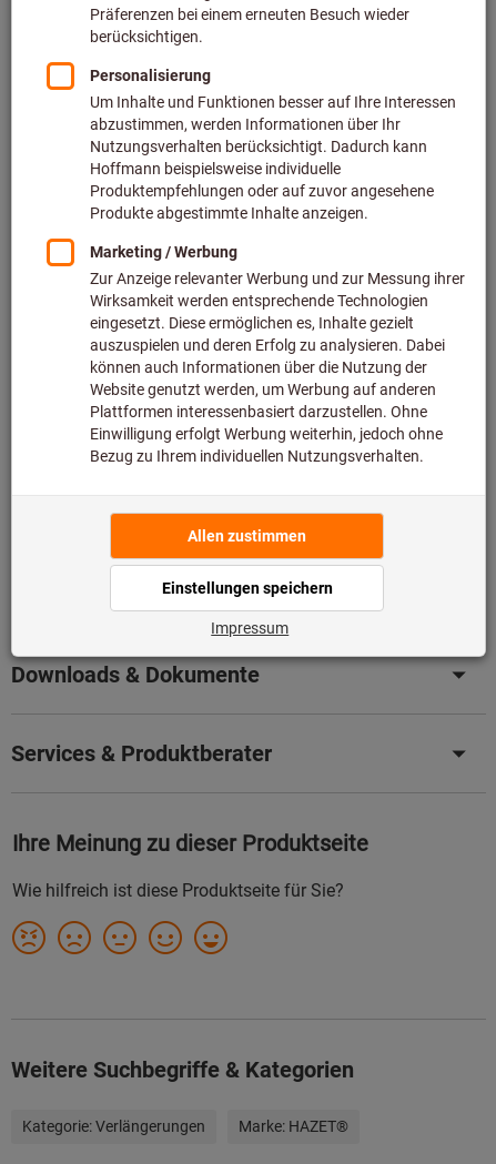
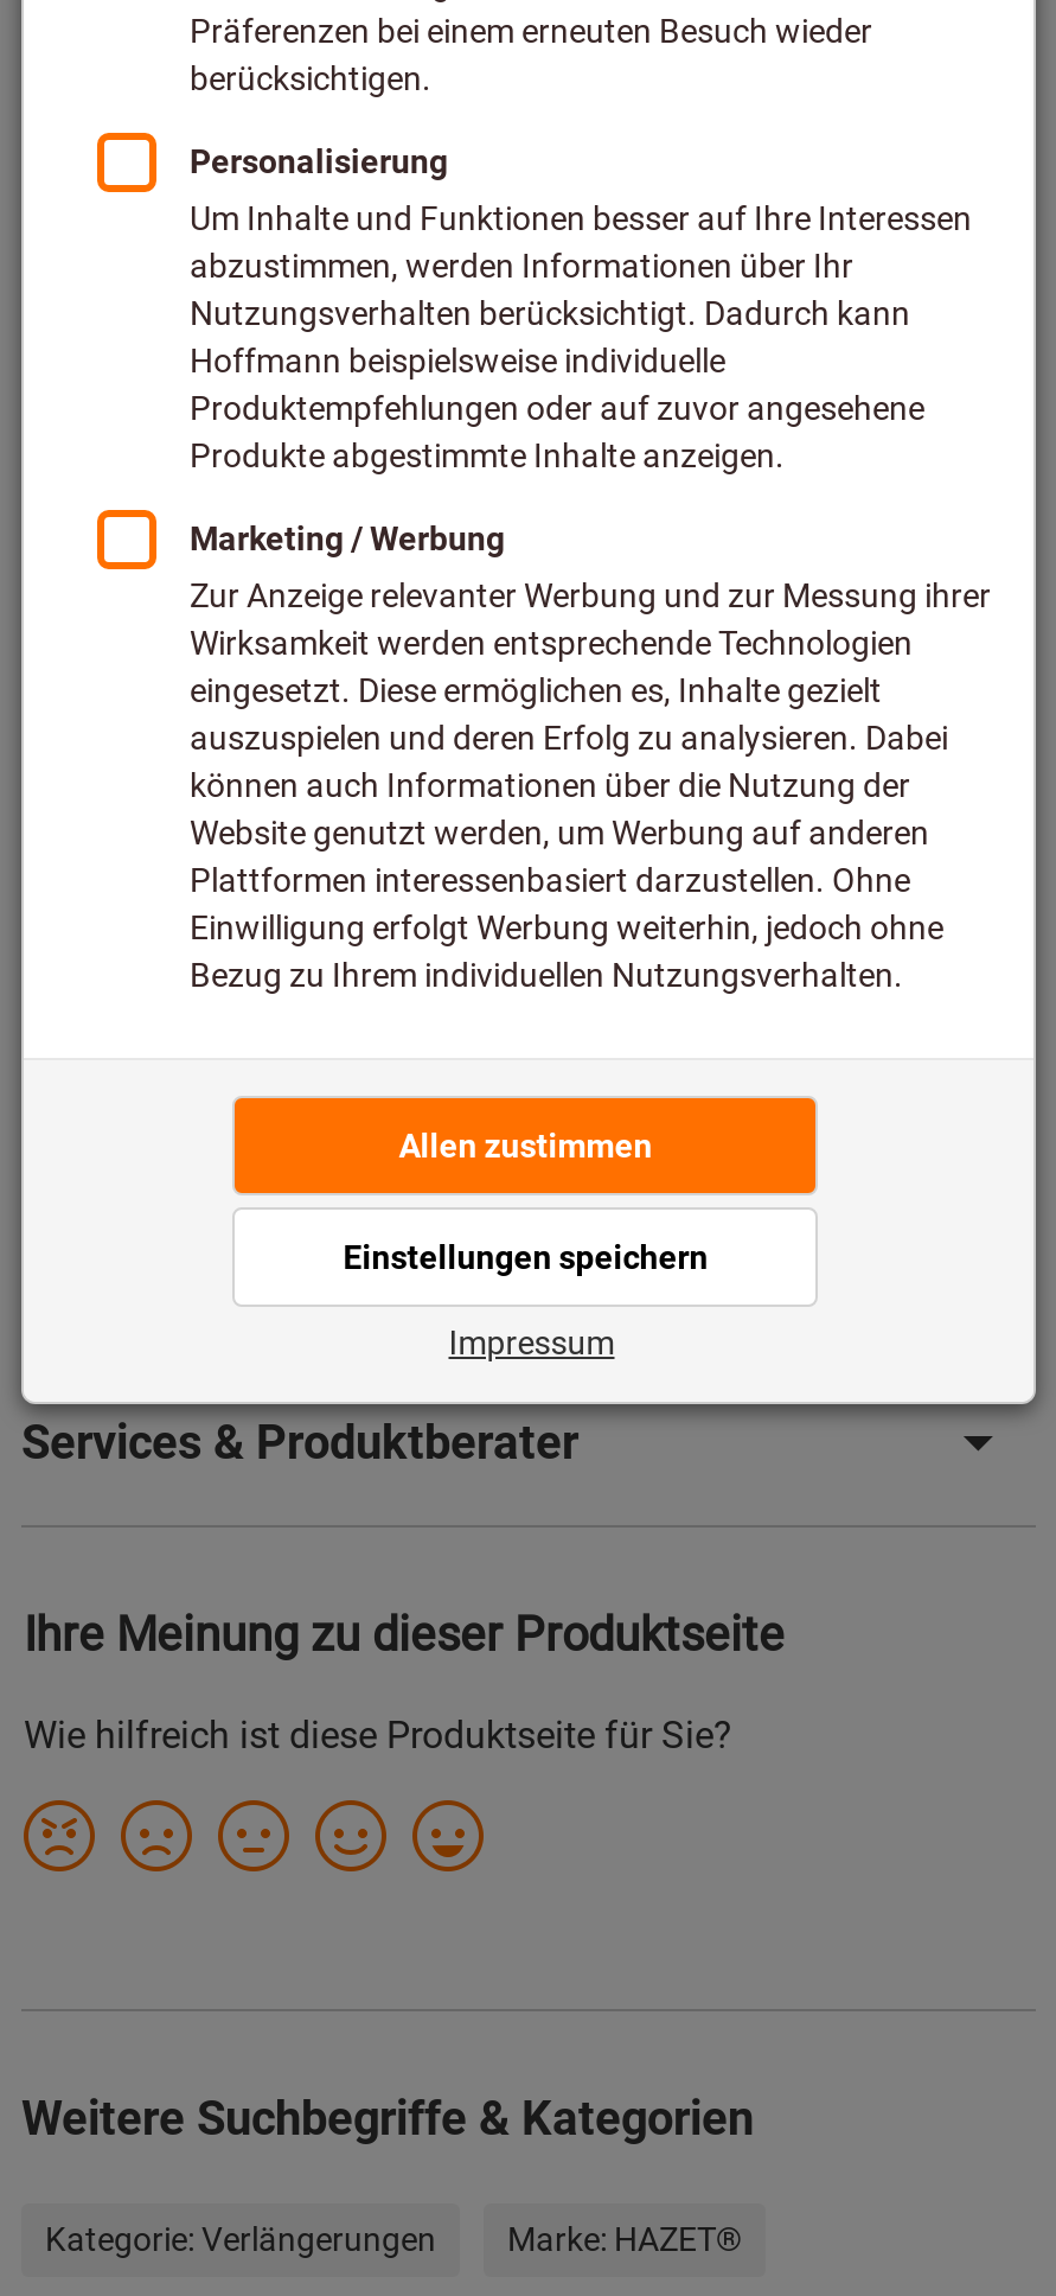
[11,661,260,688] Downloads & Dokumente -> none

